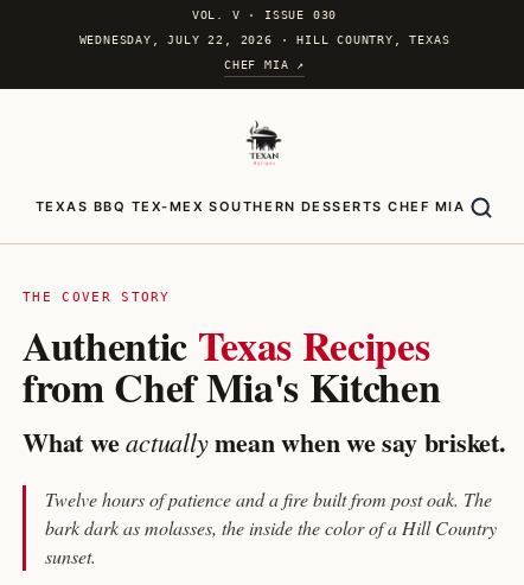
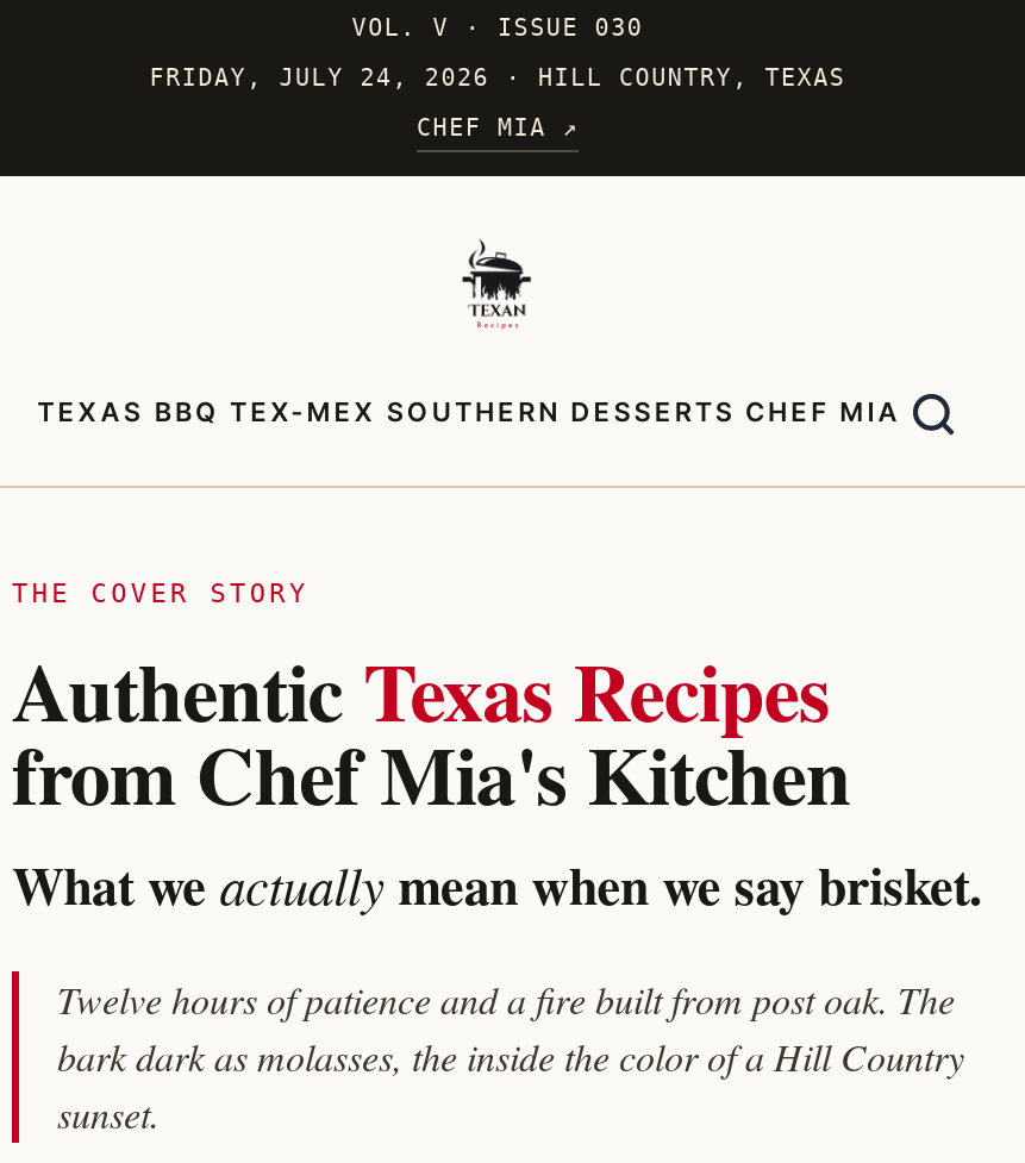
[79,33,450,46] WEDNESDAY, JULY 22, 2026 · HILL COUNTRY, TEXAS -> [150,64,846,90] FRIDAY, JULY 24, 2026 · HILL COUNTRY, TEXAS

